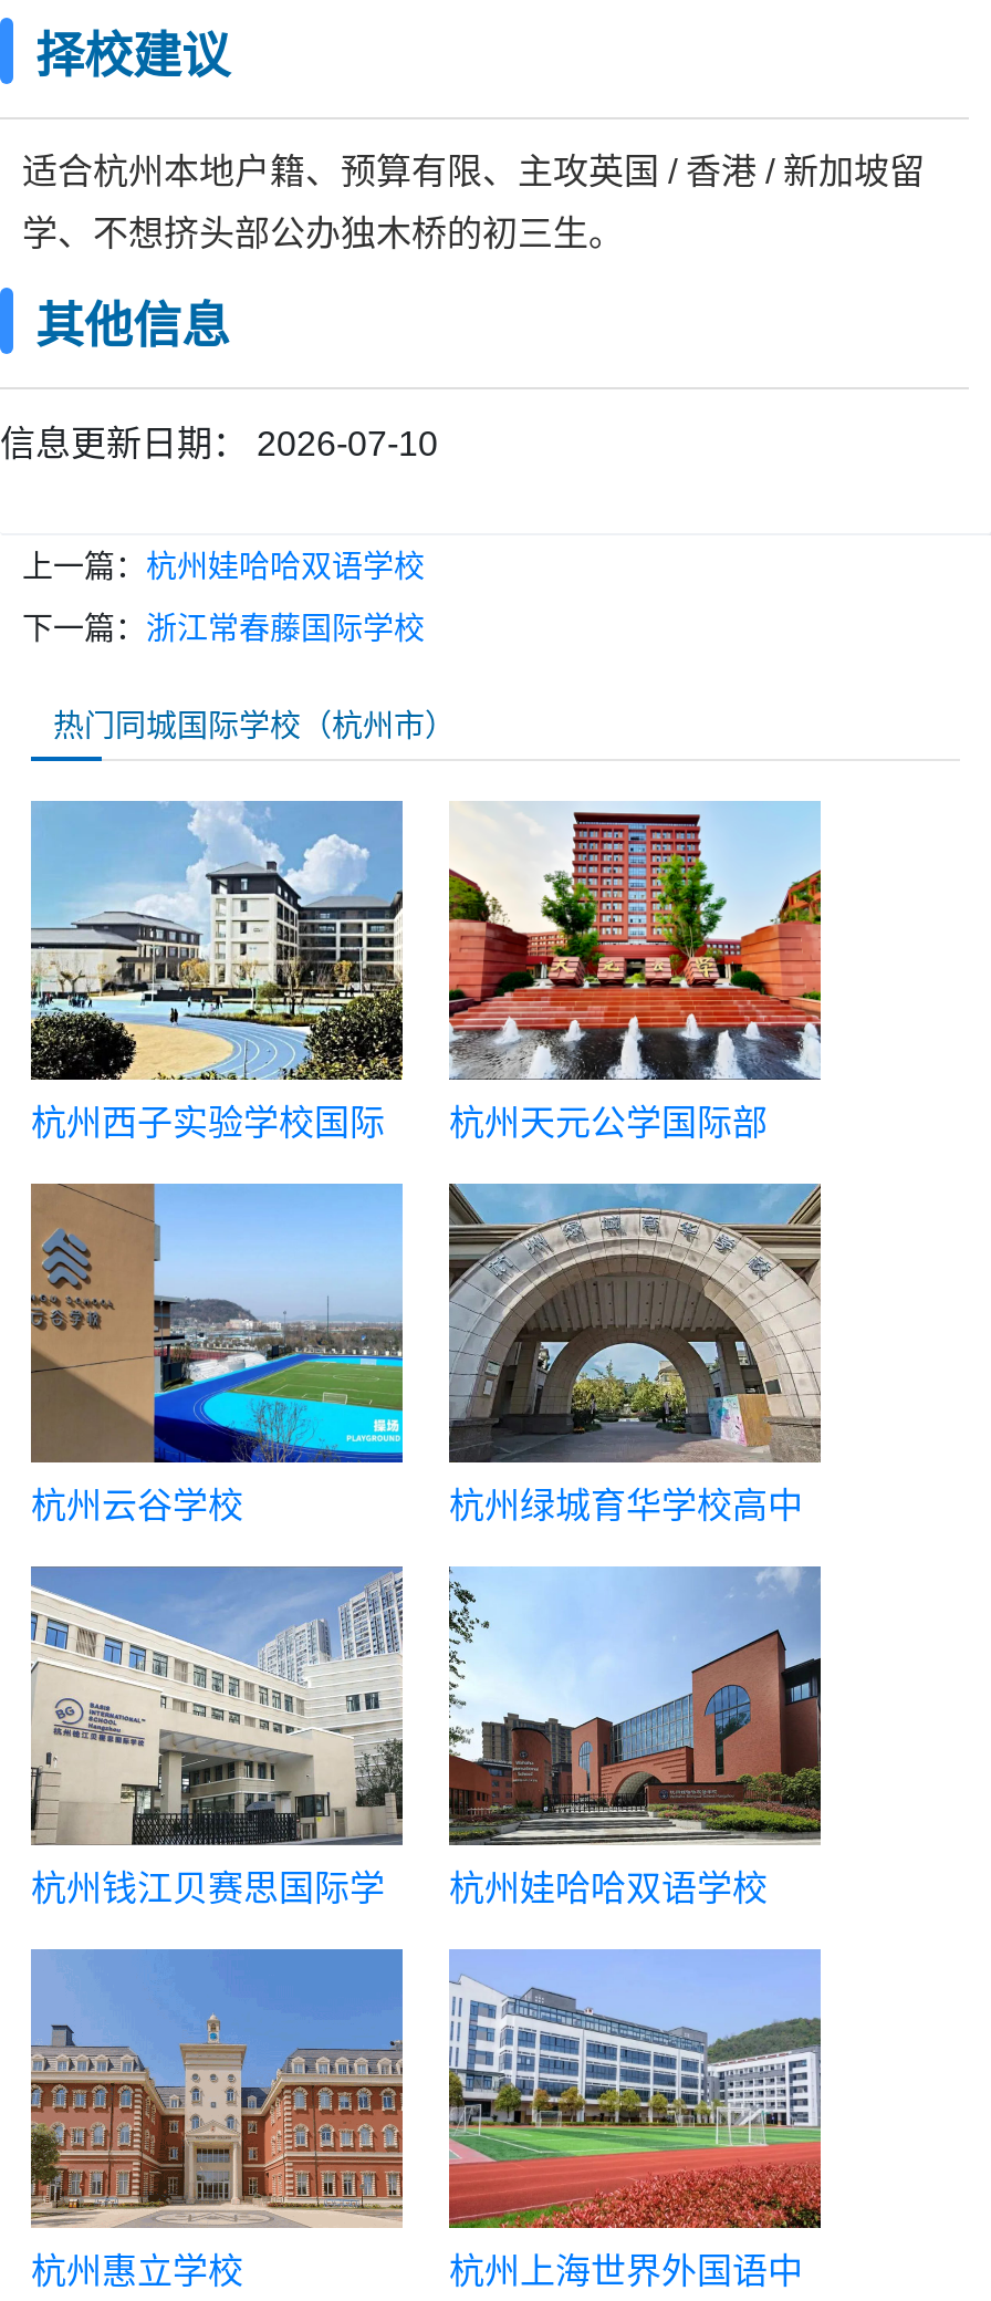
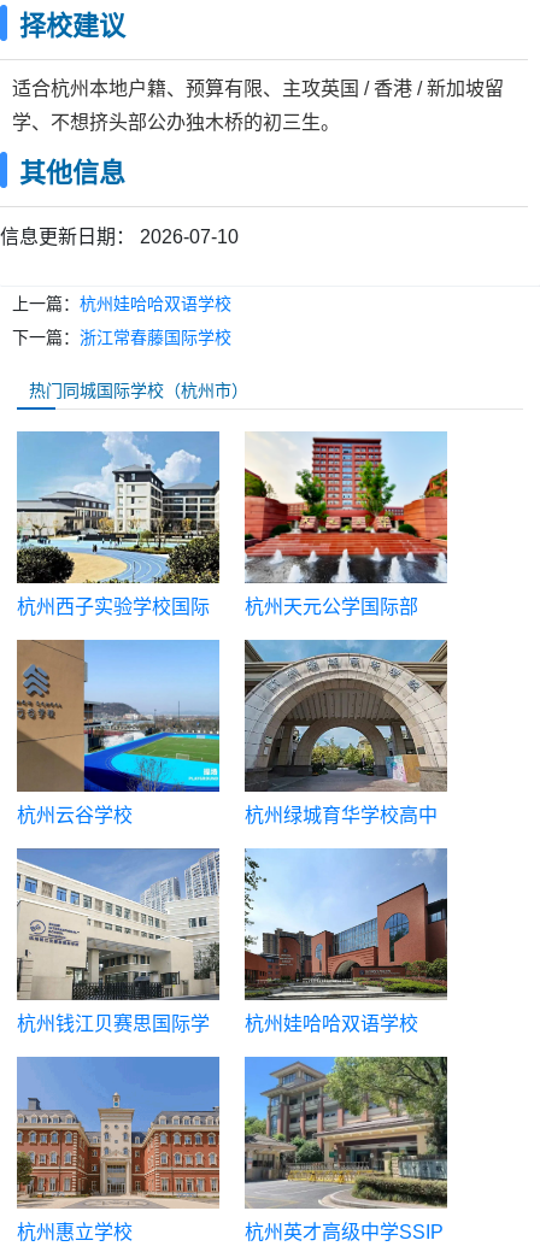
[447,1949,823,2289] [image] | 杭州上海世界外国语中 -> [243,1056,448,1242] [image] | 杭州英才高级中学SSIP

